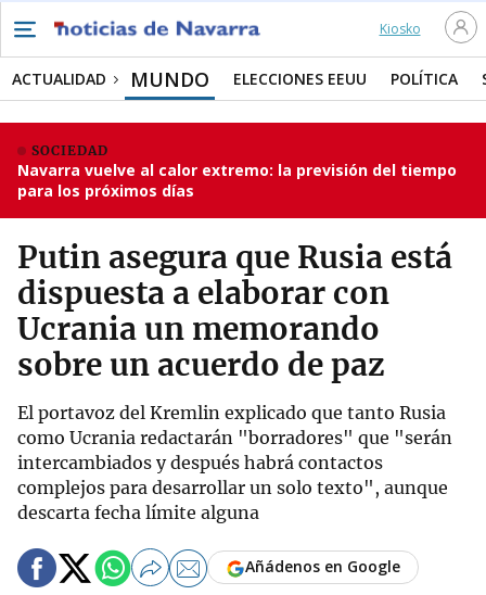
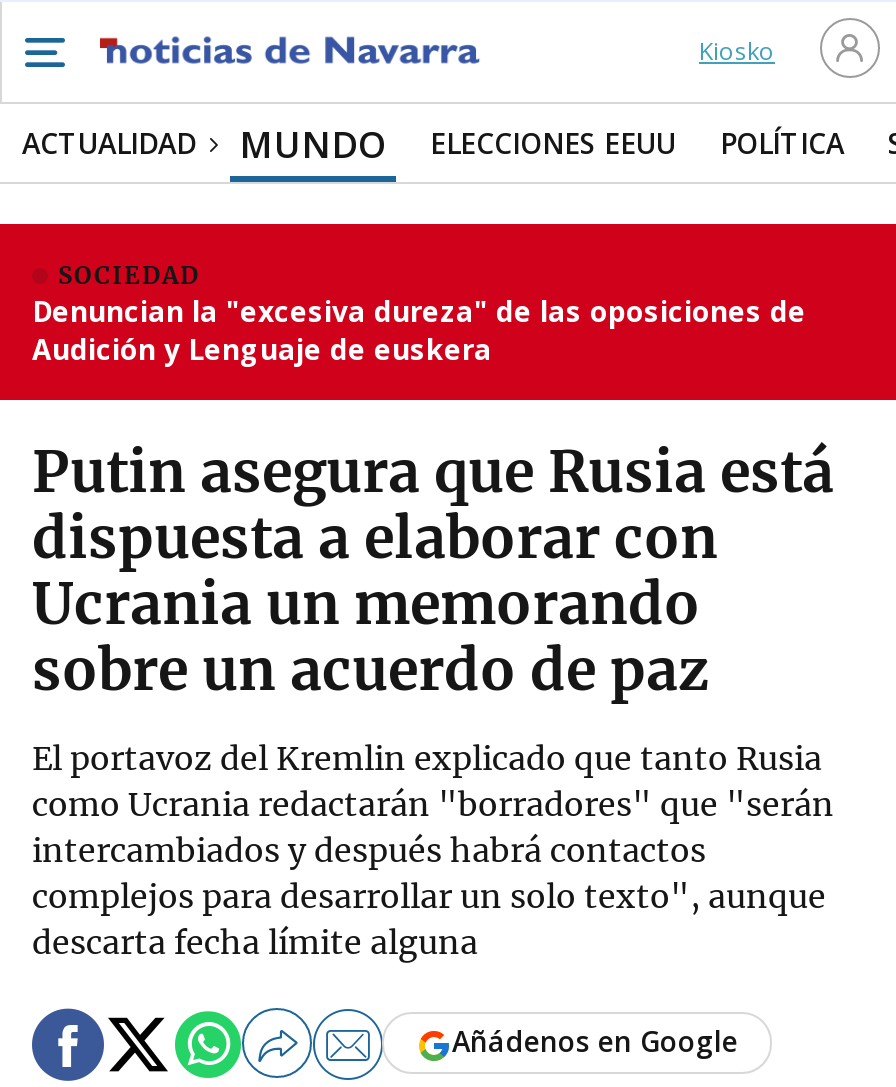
[17,160,457,201] Navarra vuelve al calor extremo: la previsión del tiempo | para los próximos días -> [32,292,806,368] Denuncian la "excesiva dureza" de las oposiciones de | Audición y Lenguaje de euskera

